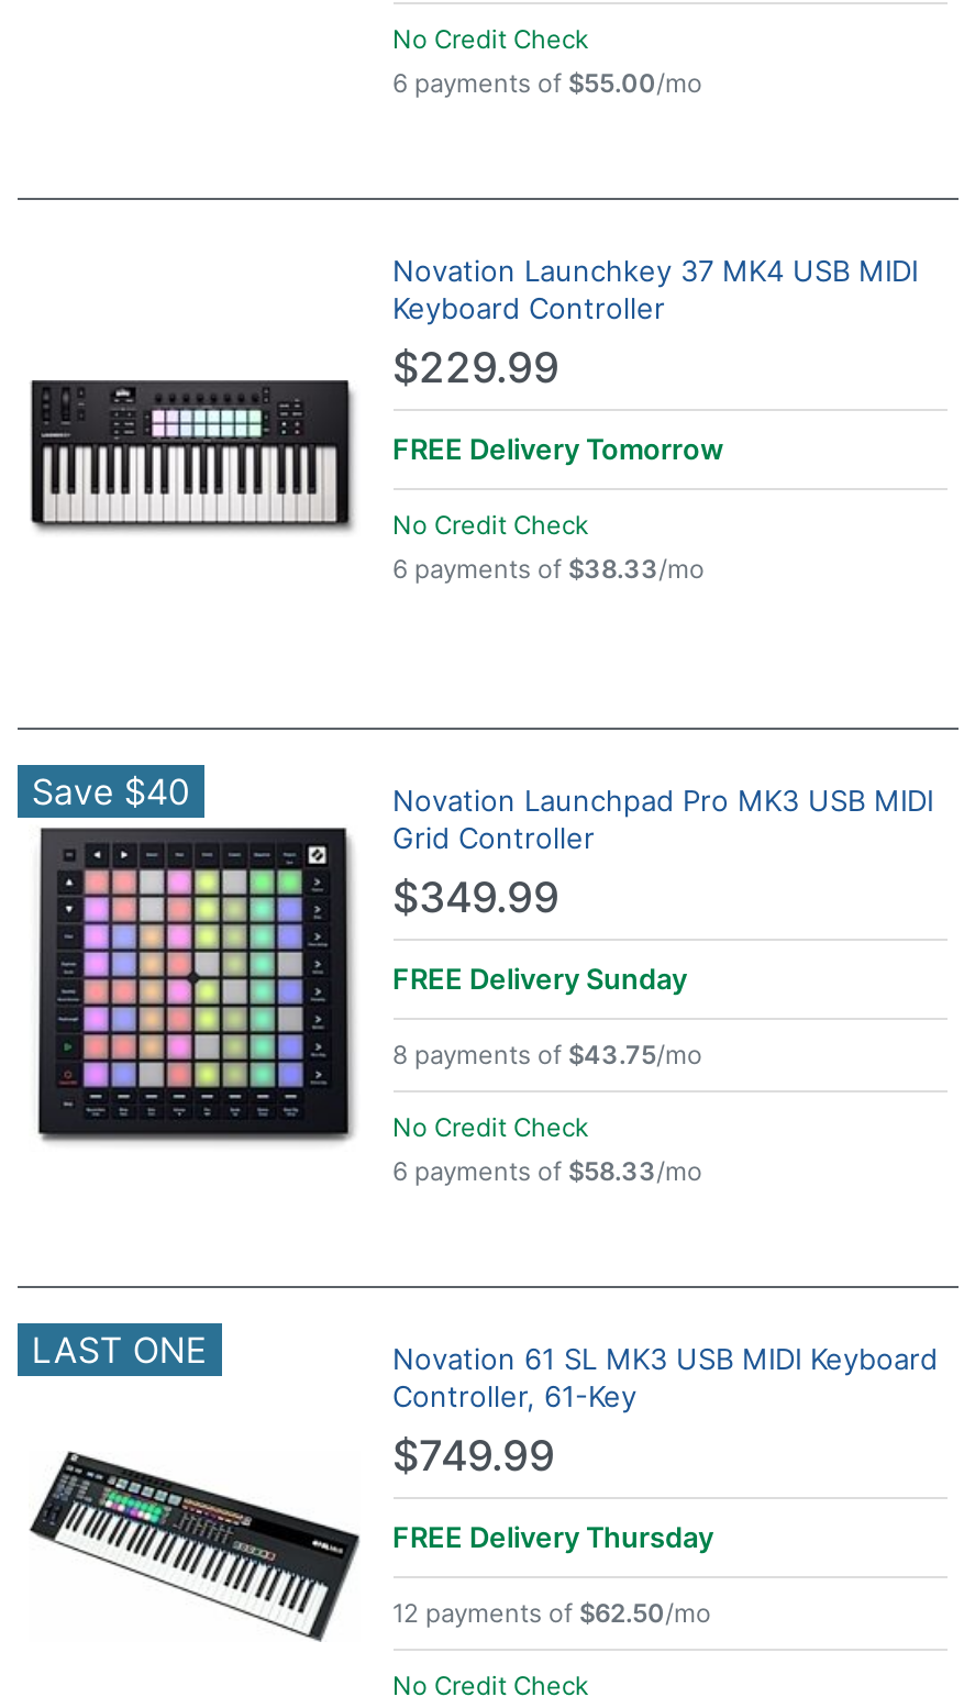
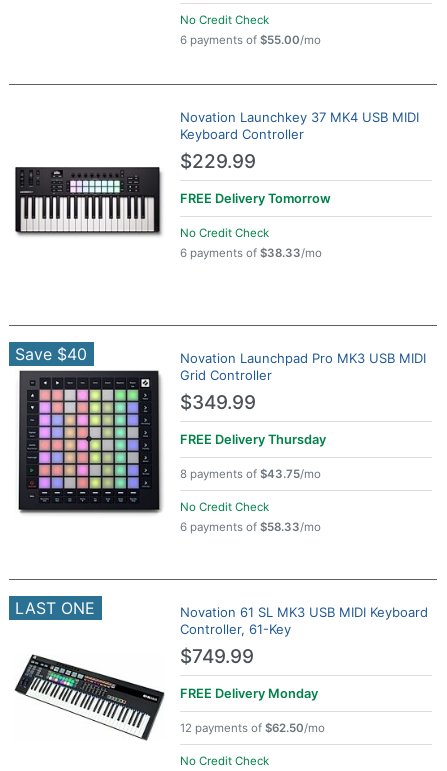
[392,962,687,995] FREE Delivery Sunday -> none
none -> [179,686,317,701] FREE Delivery Monday
moved [392,1520,713,1553] -> [179,432,325,447]: FREE Delivery Thursday

